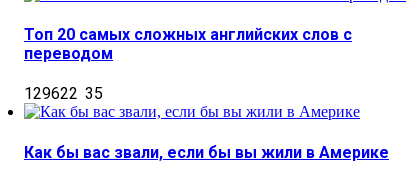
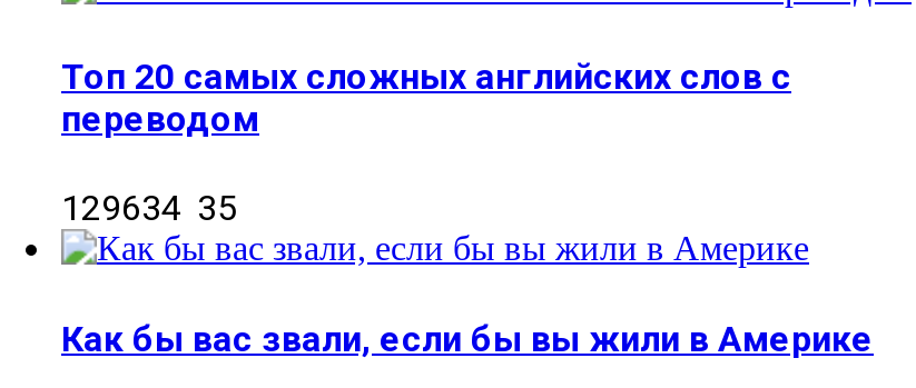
[24,84,103,103] 129622 35 -> [61,188,237,230] 129634 35

